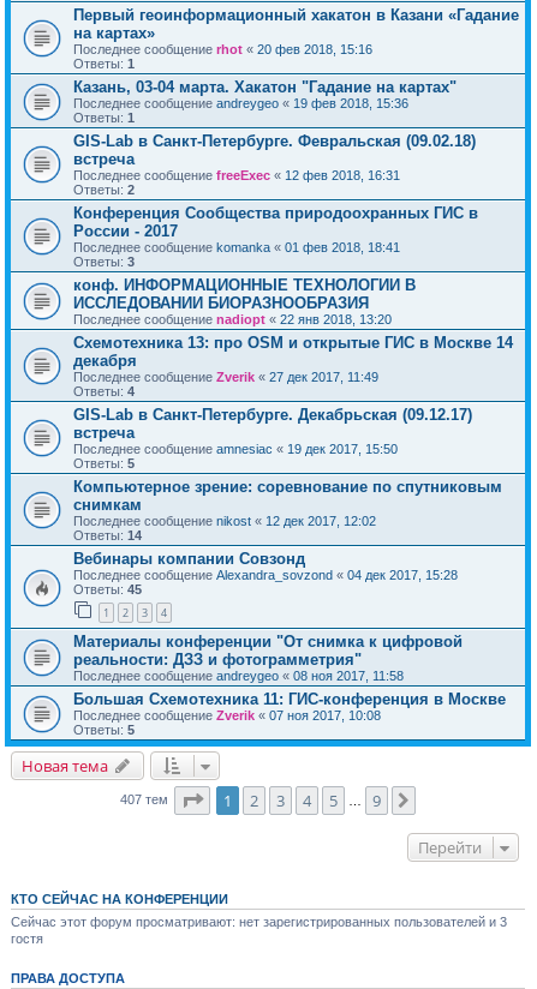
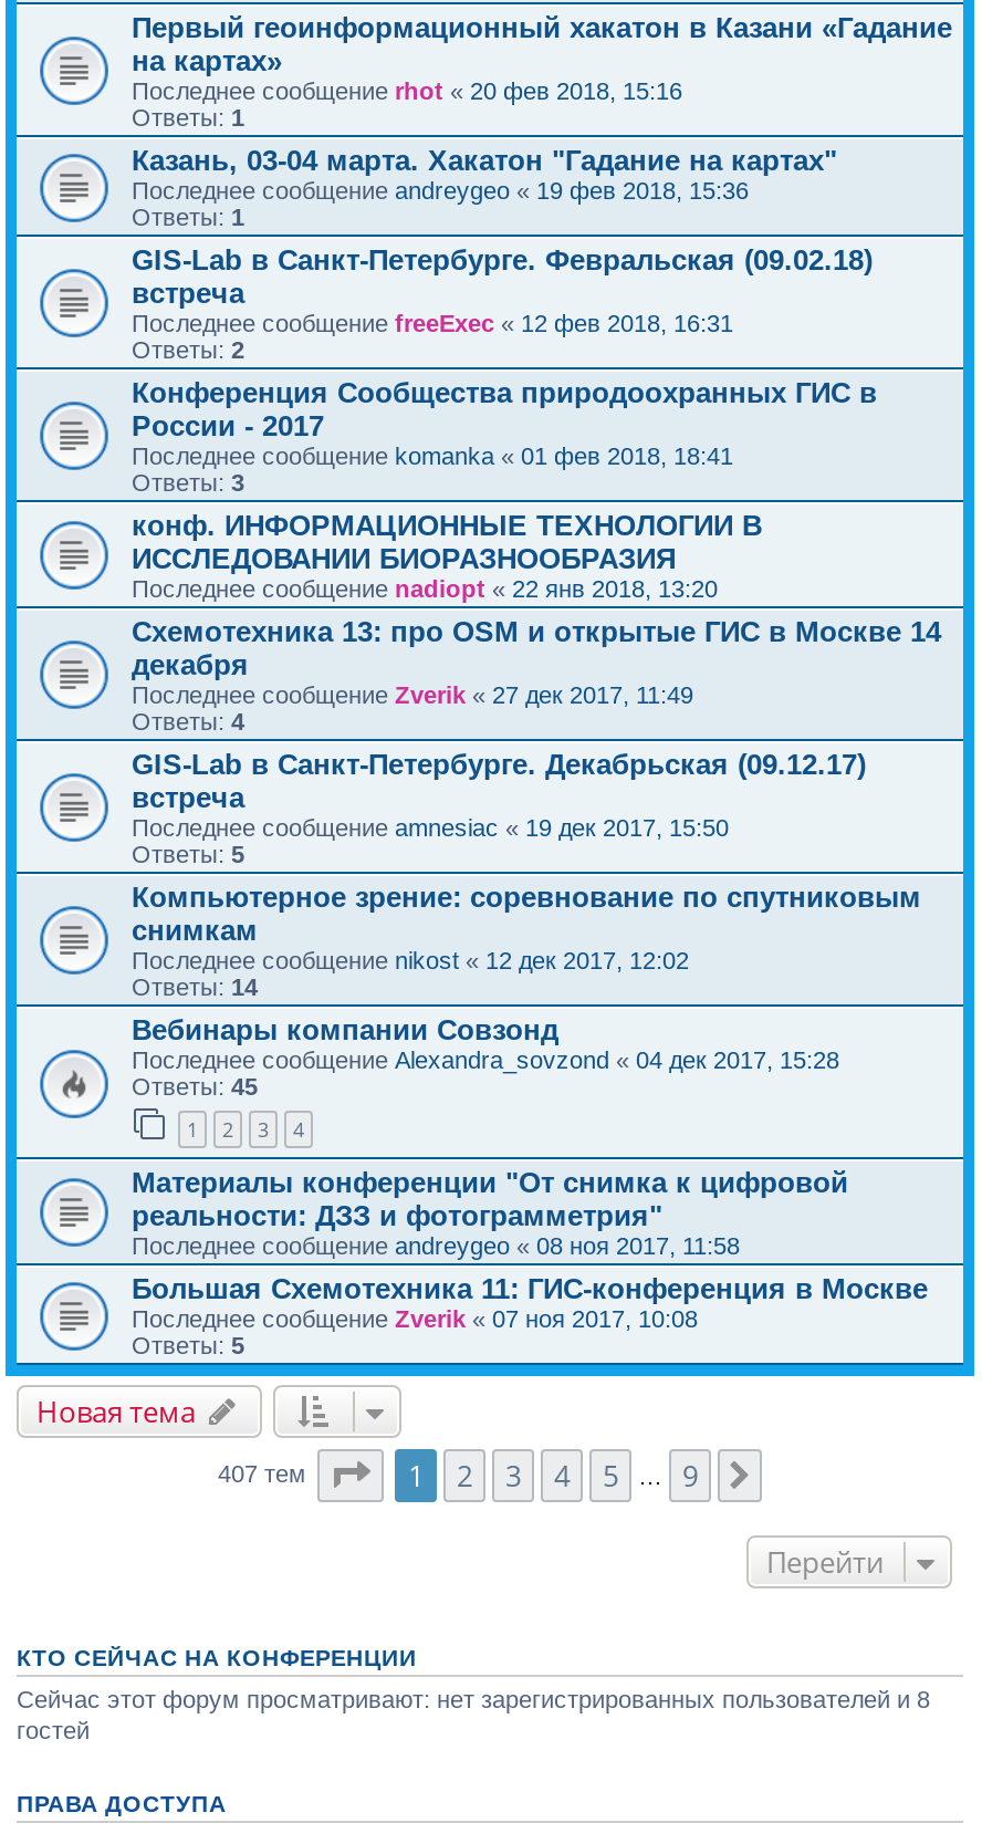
[11,914,507,945] Сейчас этот форум просматривают: нет зарегистрированных пользователей и 3 | гостя -> [17,1685,930,1742] Сейчас этот форум просматривают: нет зарегистрированных пользователей и 8 | гостей

